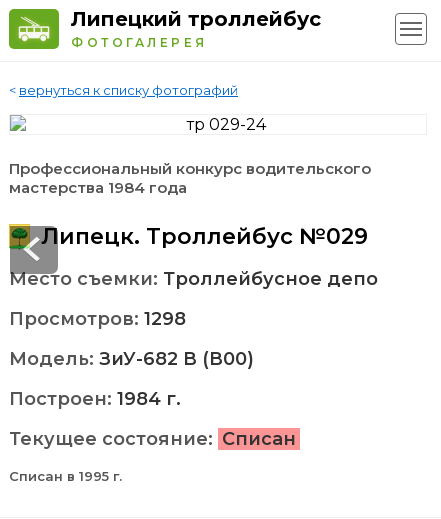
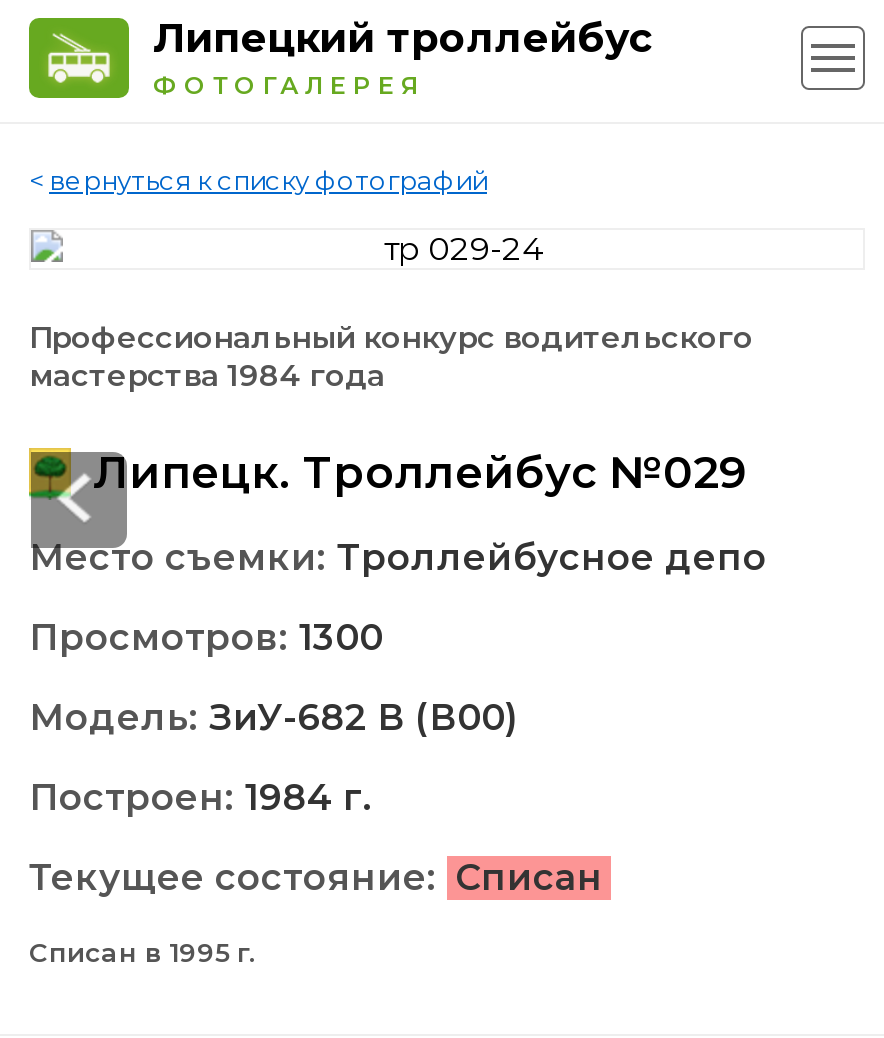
[9,308,186,330] Просмотров: 1298 -> [29,616,383,660] Просмотров: 1300

